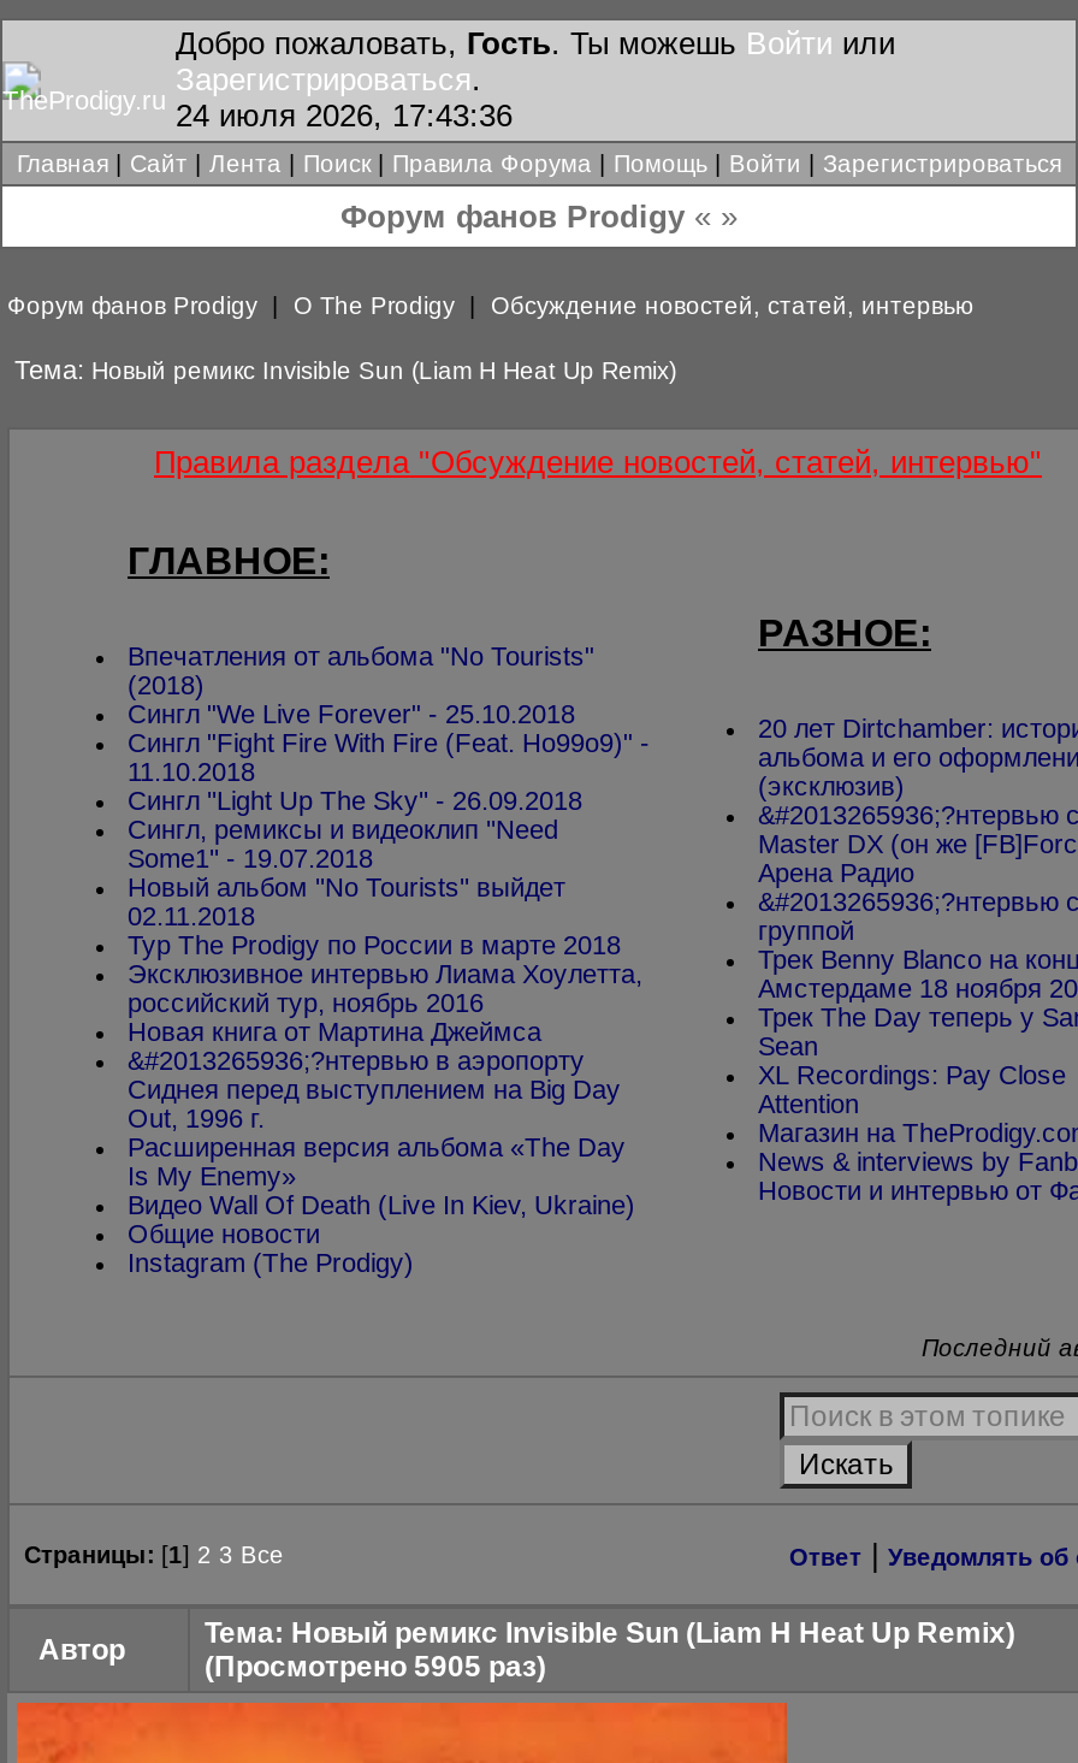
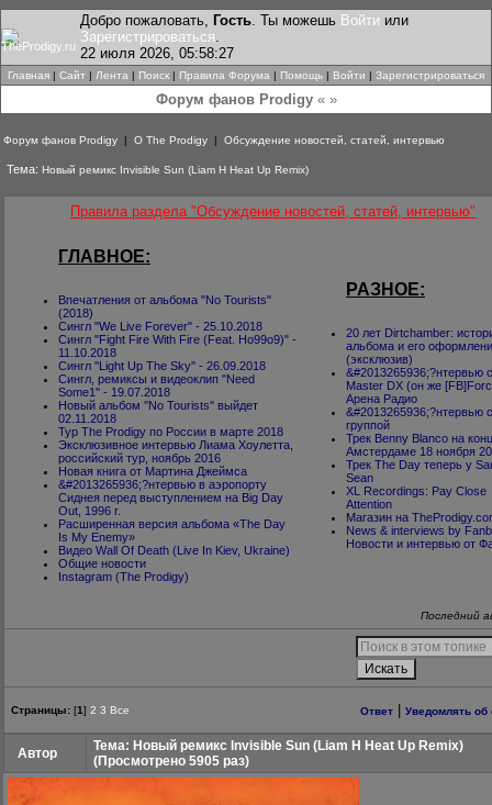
[176,97,513,134] 24 июля 2026, 17:43:36 -> [80,45,234,62] 22 июля 2026, 05:58:27

